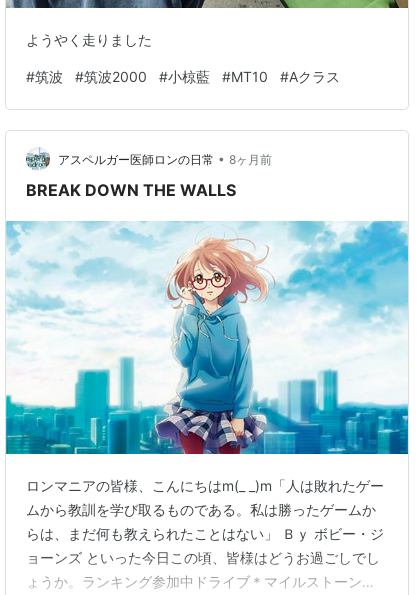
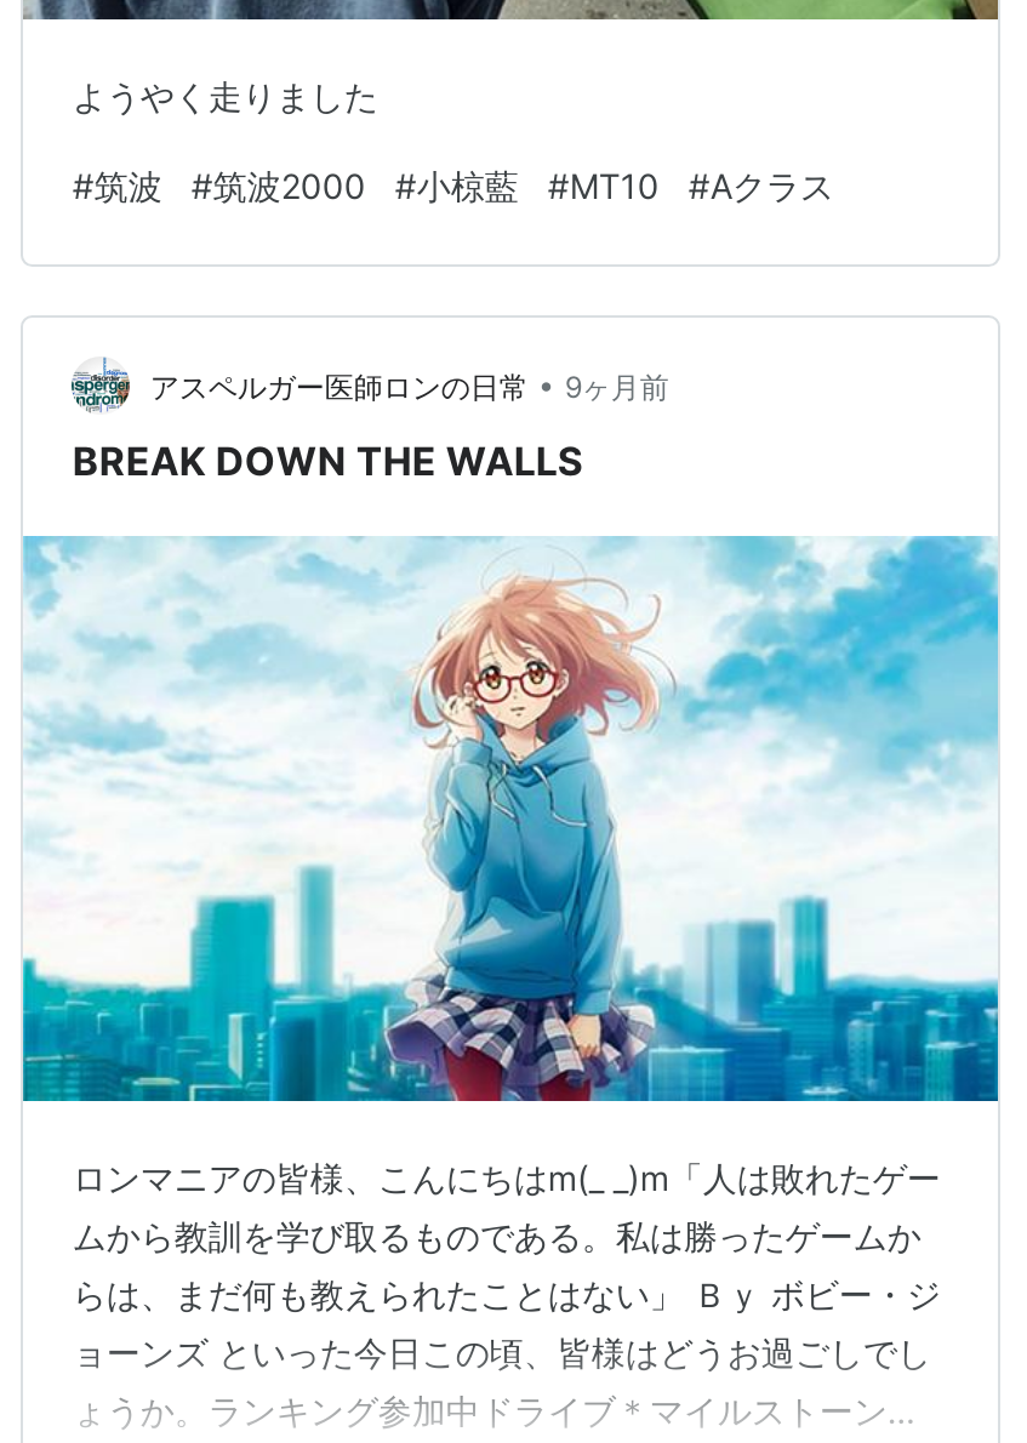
[58,151,272,167] アスペルガー医師ロンの日常 • 8ヶ月前 -> [150,366,669,405] アスペルガー医師ロンの日常 • 9ヶ月前

